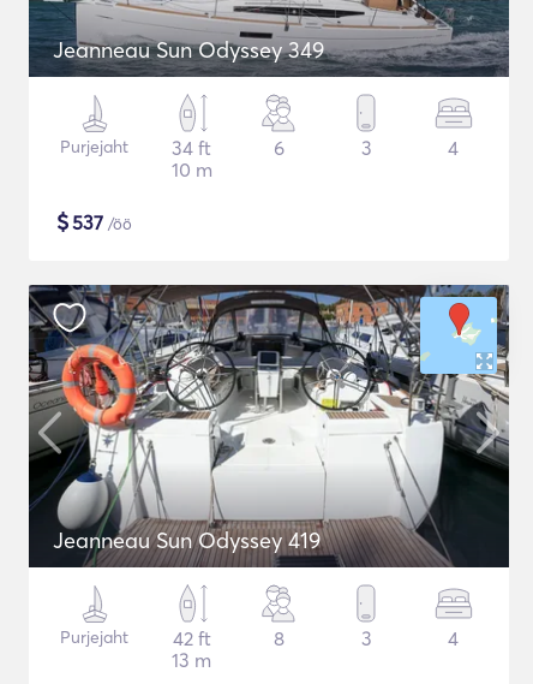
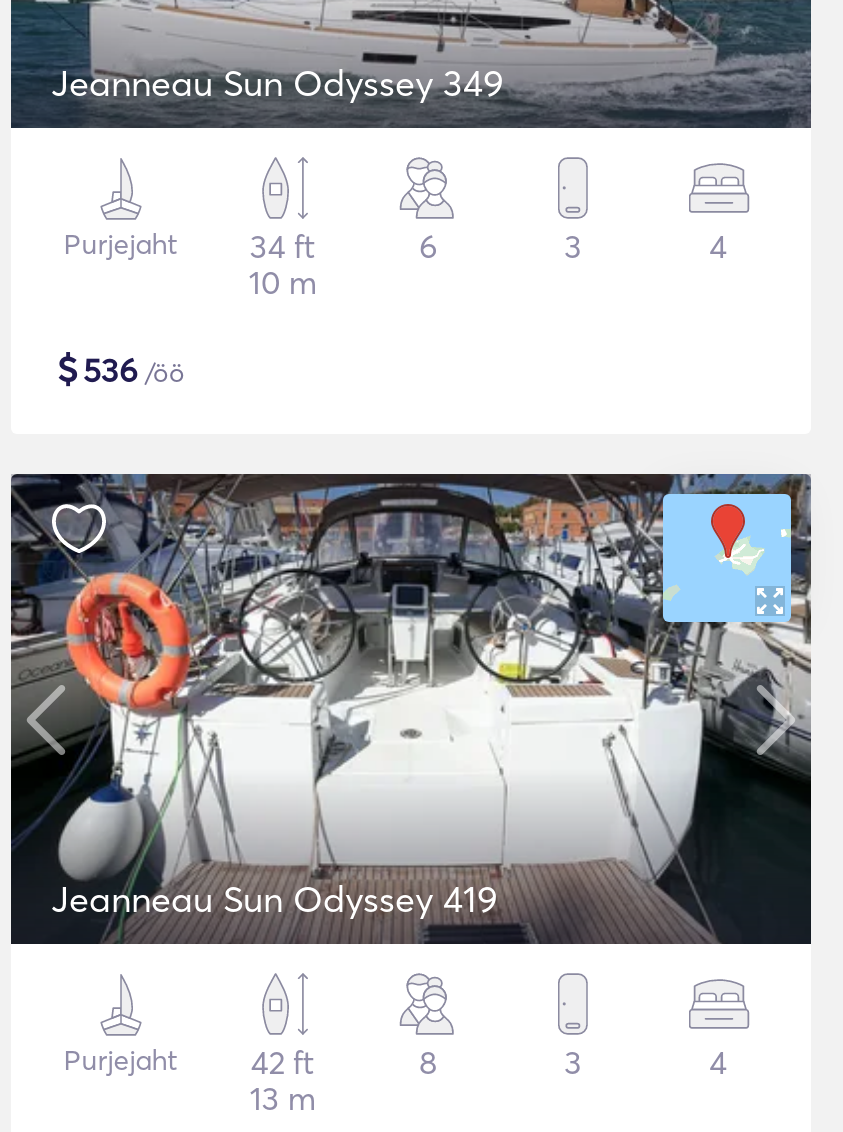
[56,208,132,236] $537 /öö -> [57,346,185,392] $536 /öö

